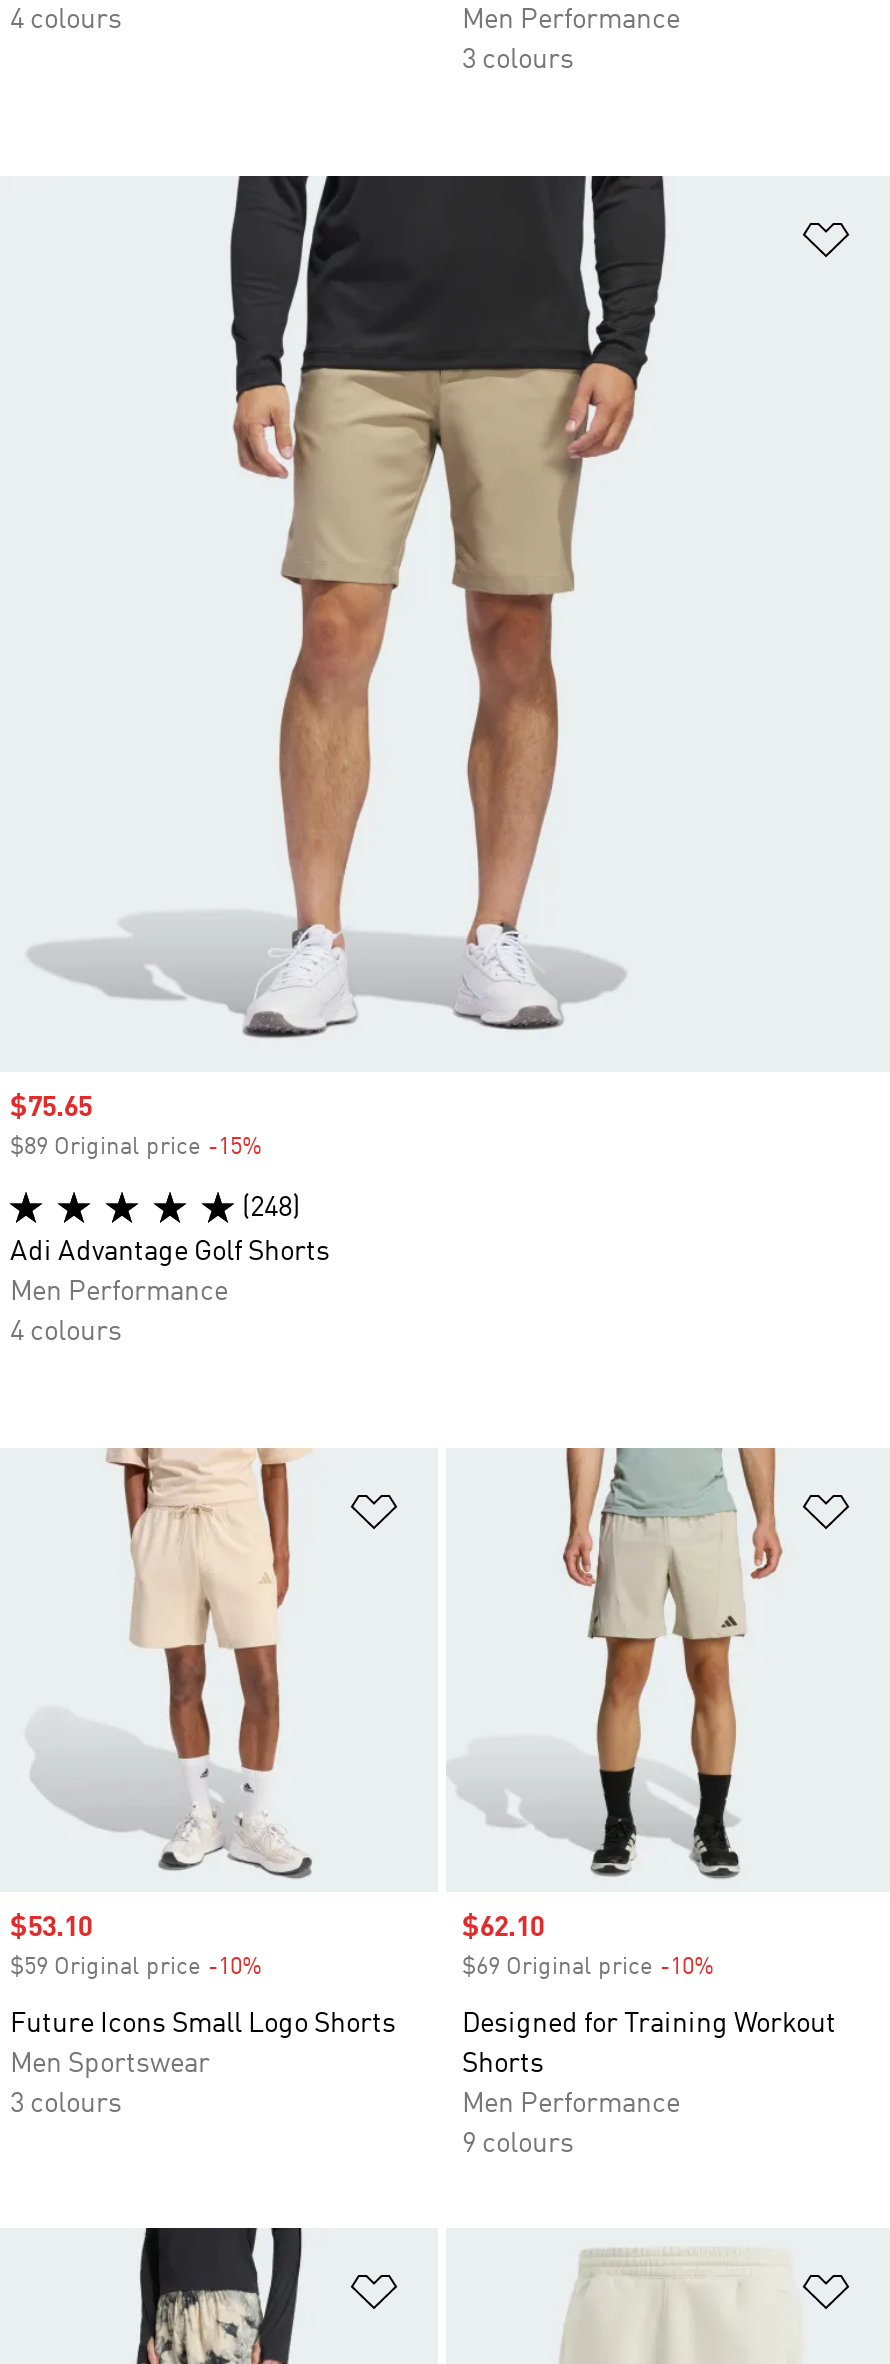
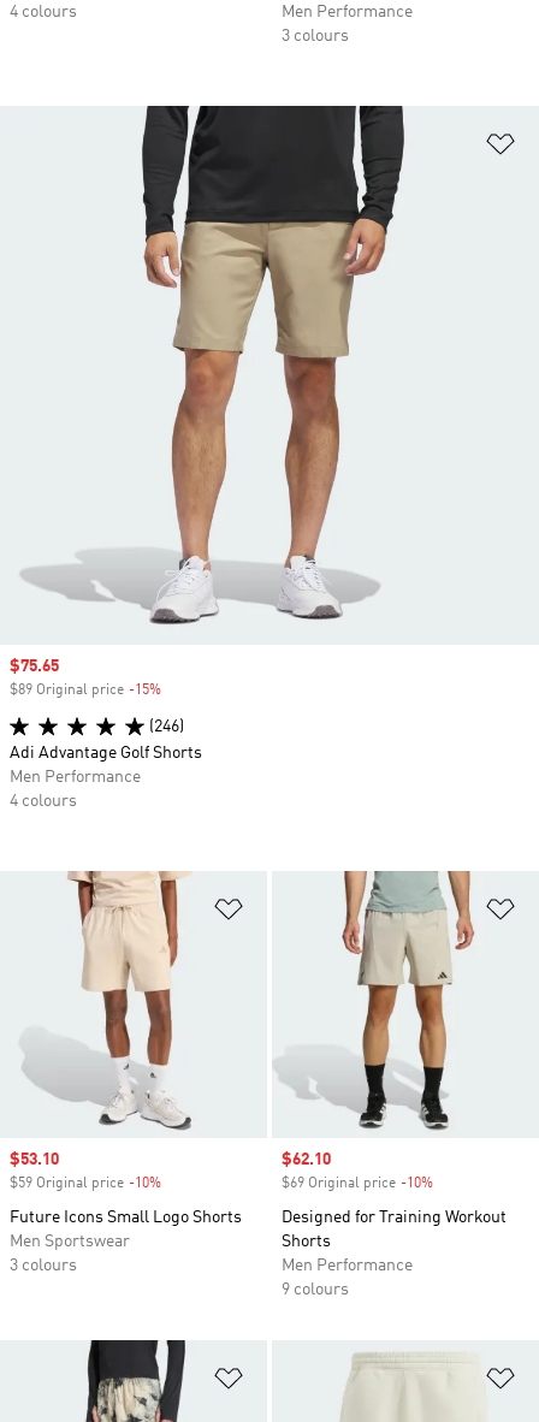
[242,1194,300,1222] (248) -> [149,718,184,735] (246)

